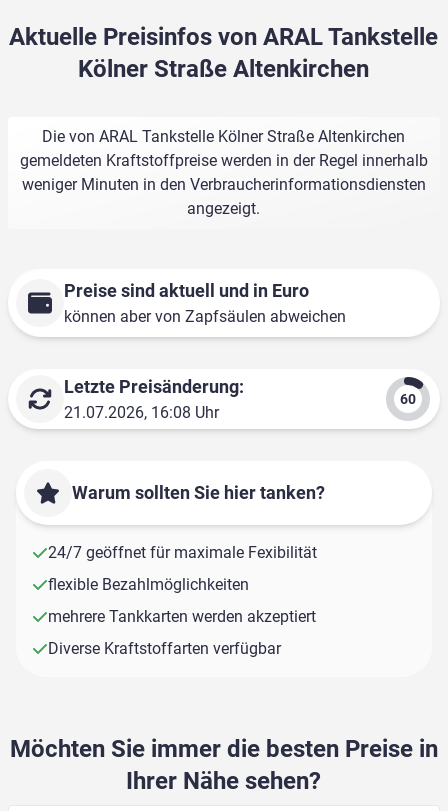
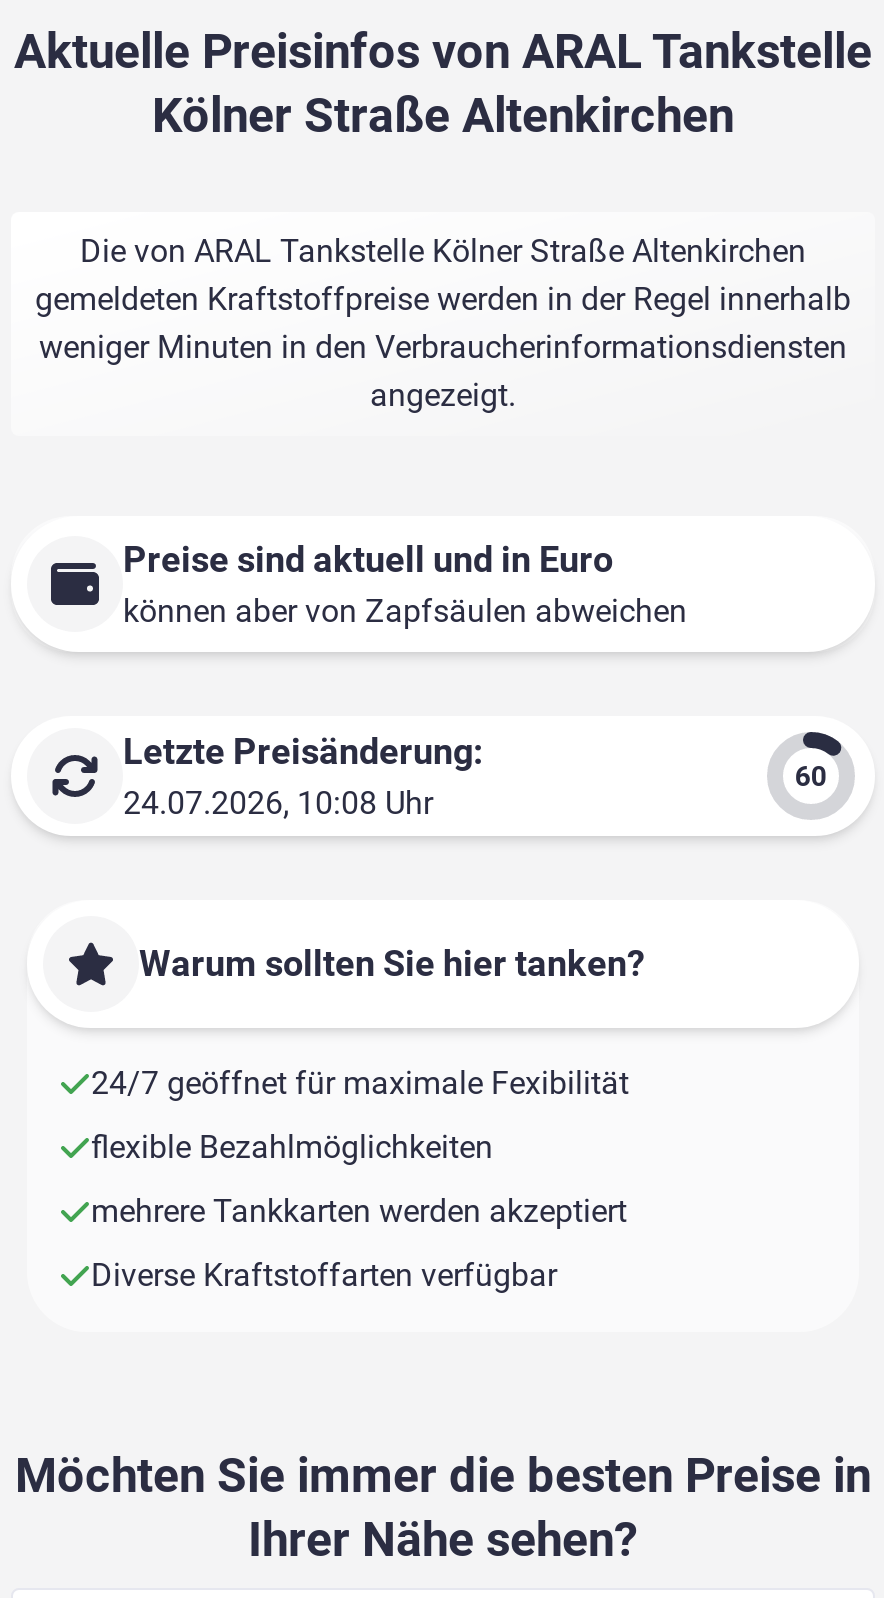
[64,403,219,422] 21.07.2026, 16:08 Uhr -> [123,784,433,822] 24.07.2026, 10:08 Uhr

